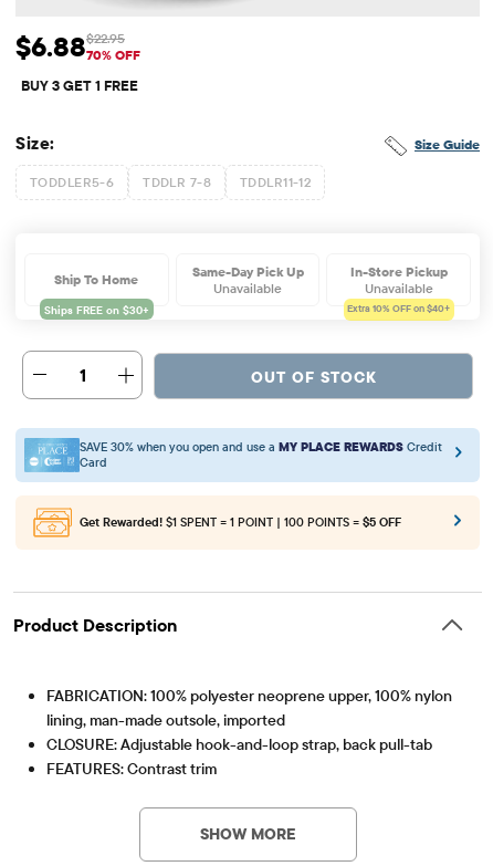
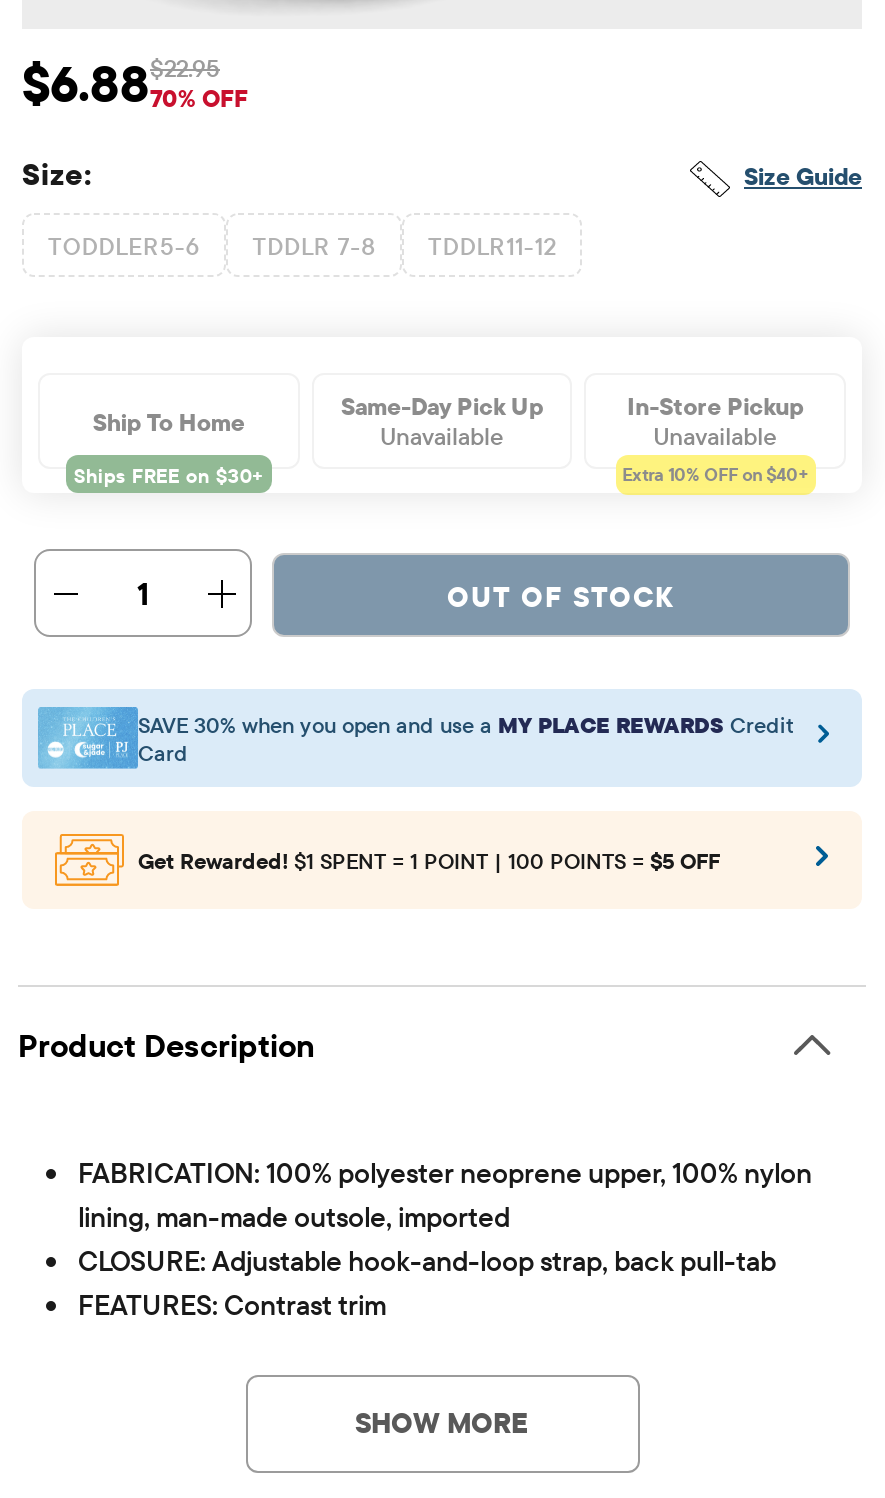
[21,76,138,94] BUY 3 GET 1 FREE -> none

